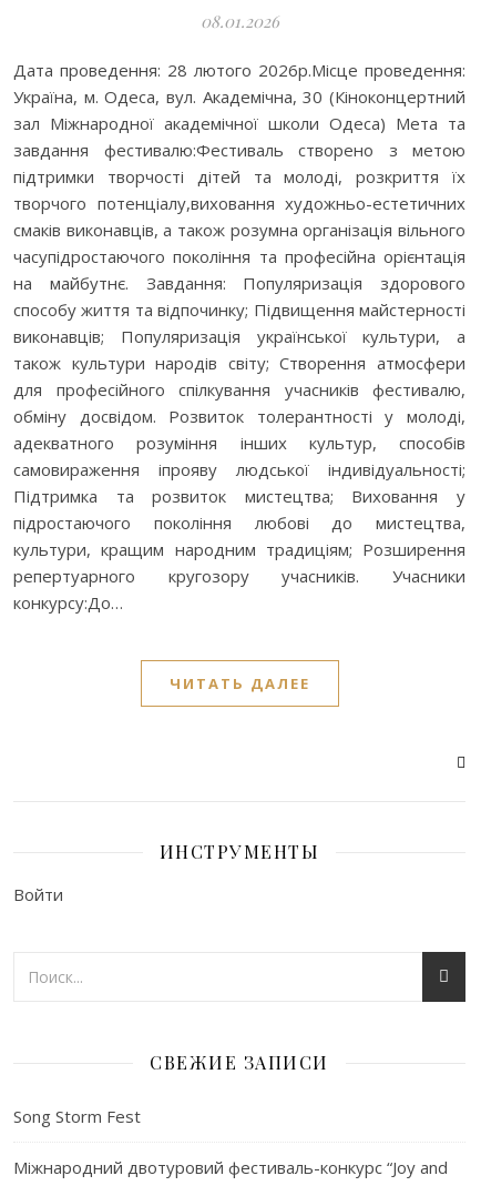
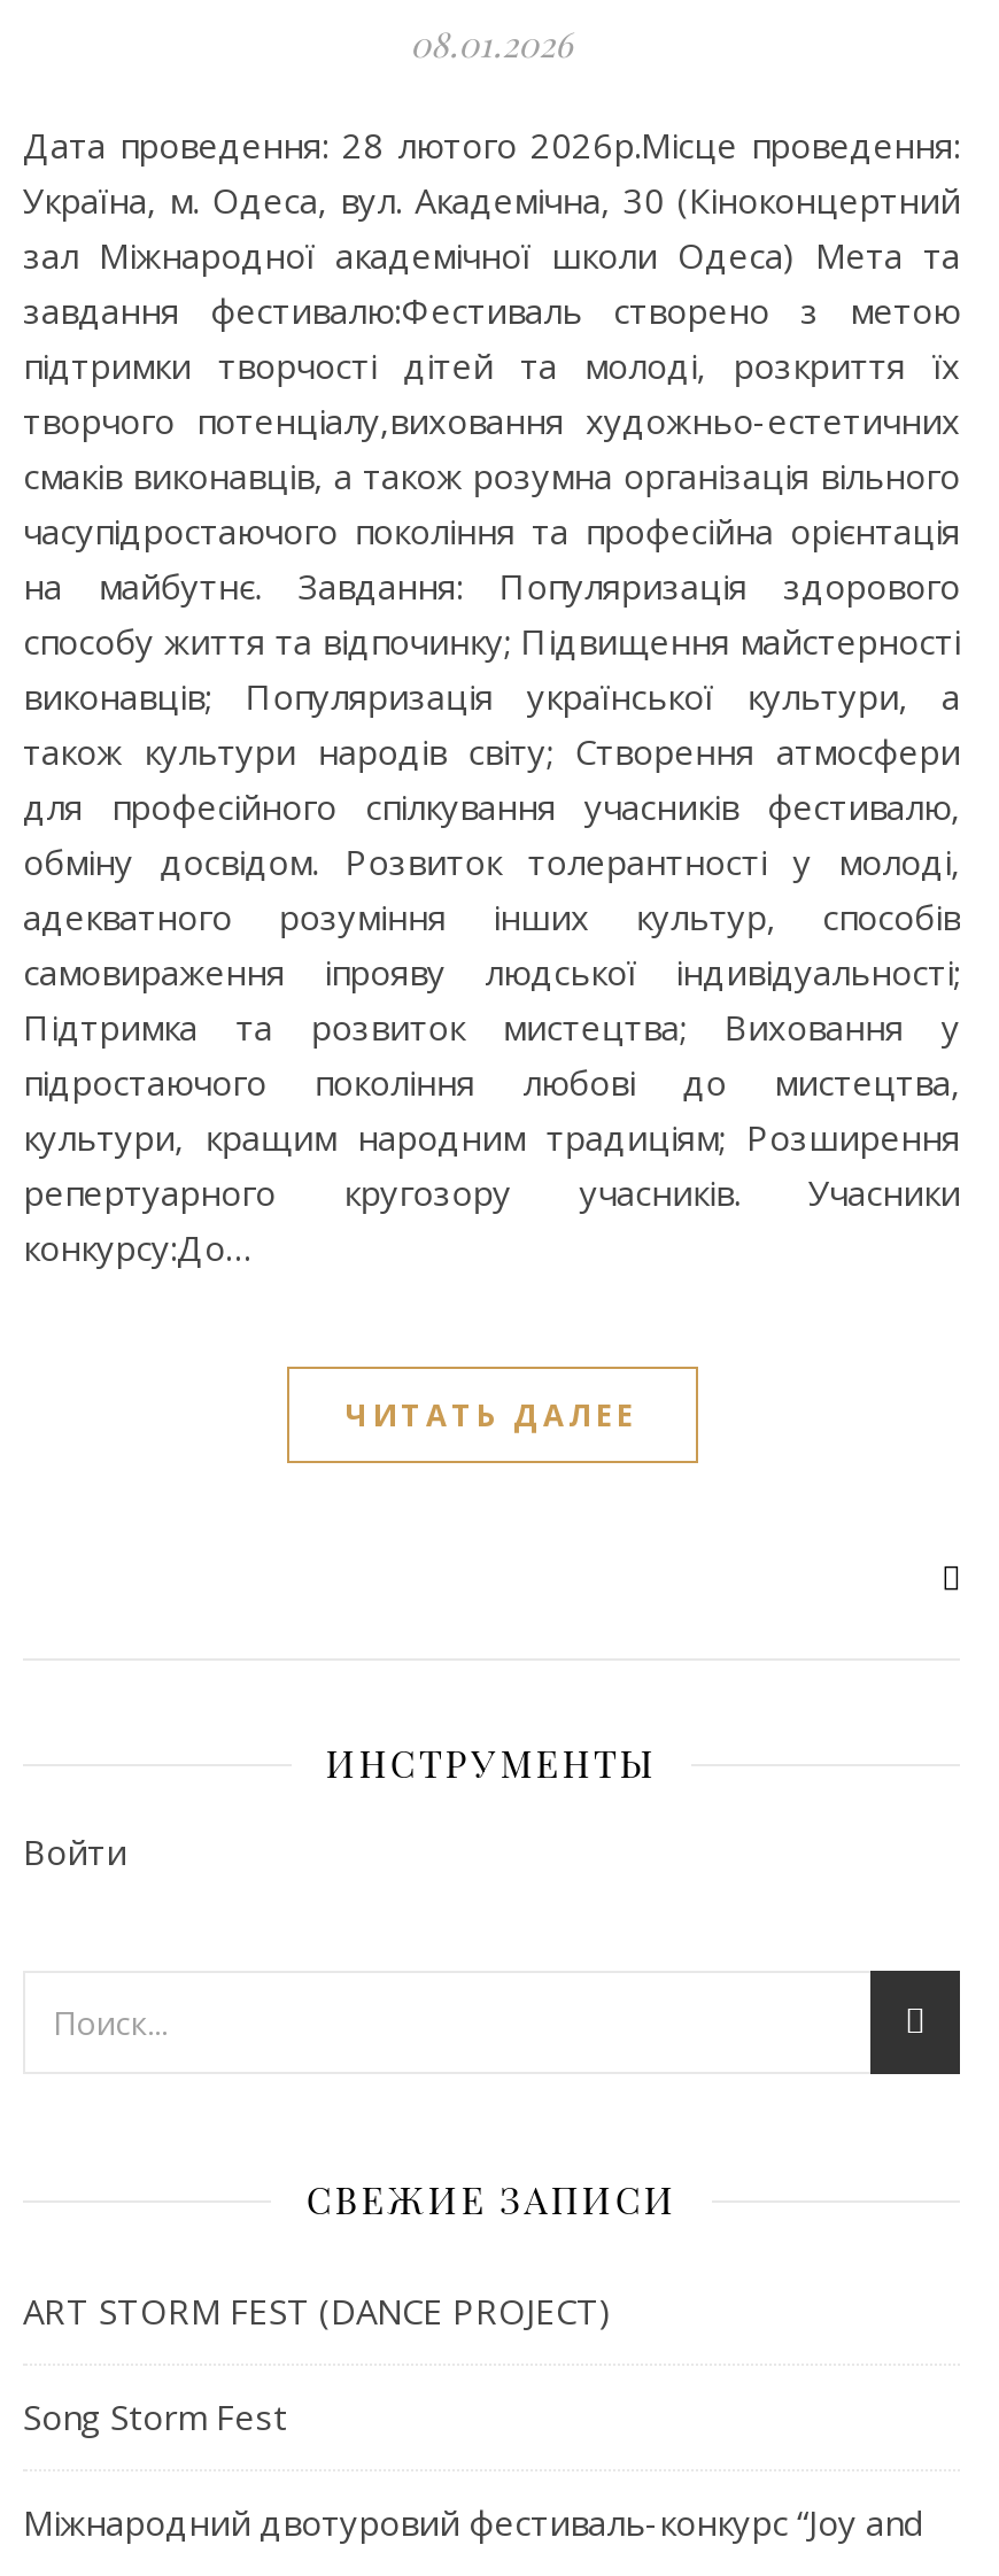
none -> [23,2289,611,2335] ART STORM FEST (DANCE PROJECT)

